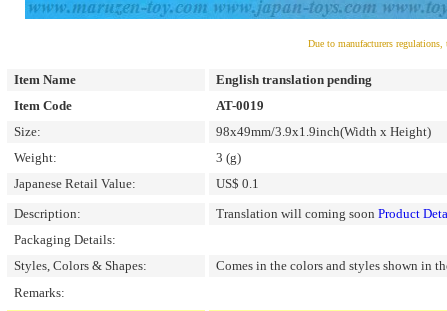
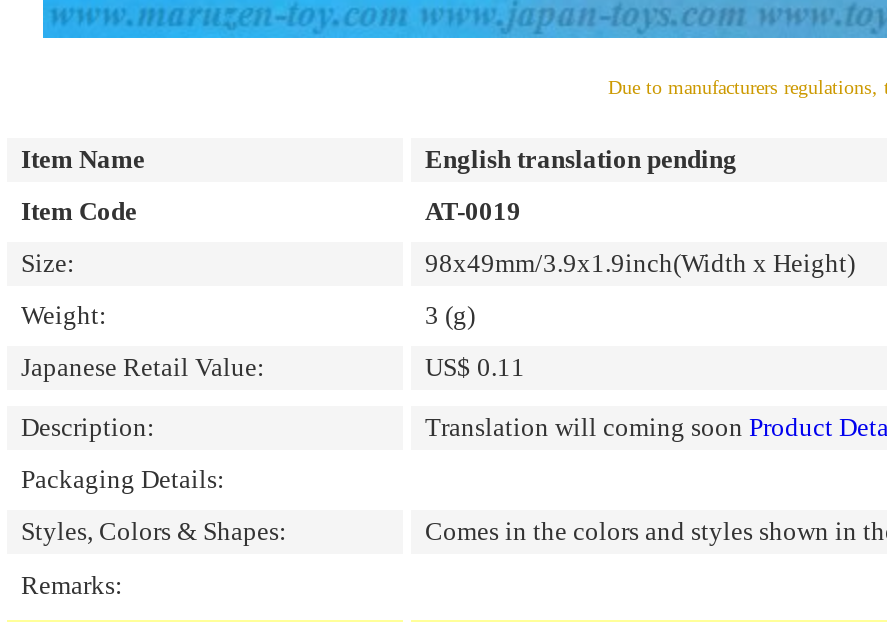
[216,176,259,191] US$ 0.1 -> [425,352,525,382] US$ 0.11

